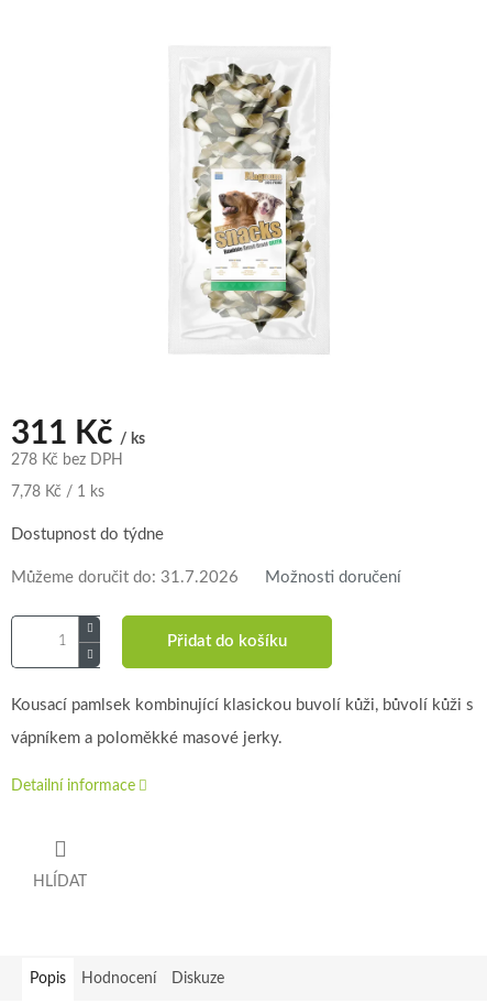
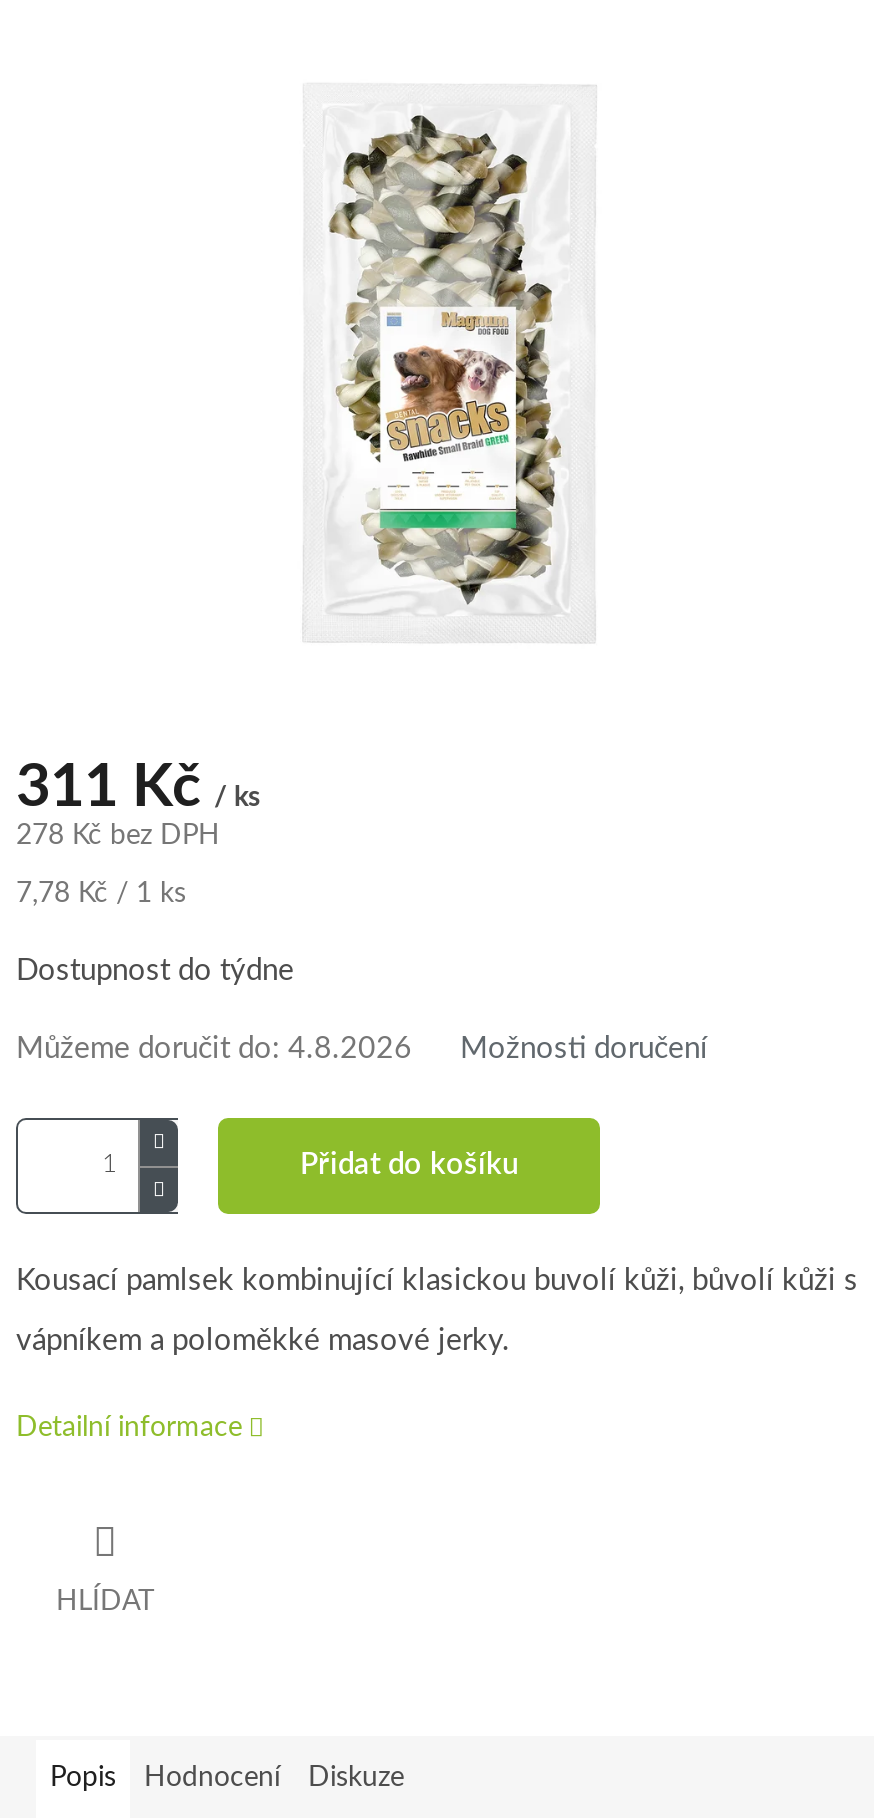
[11,569,239,586] Můžeme doručit do: 31.7.2026 -> [16,1034,412,1064] Můžeme doručit do: 4.8.2026

